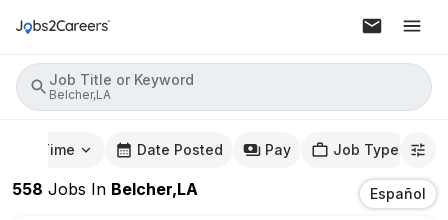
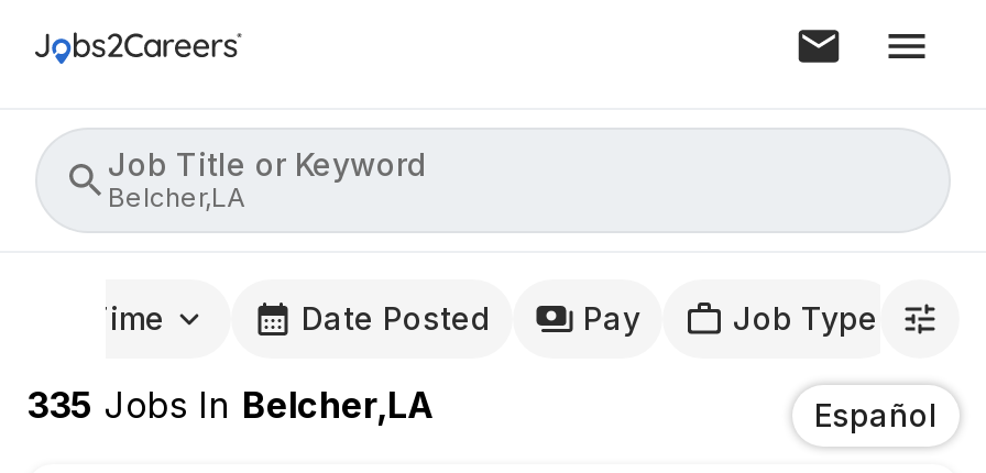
[12,179,198,199] 558 Jobs In Belcher,LA -> [26,383,434,427] 335 Jobs In Belcher,LA

